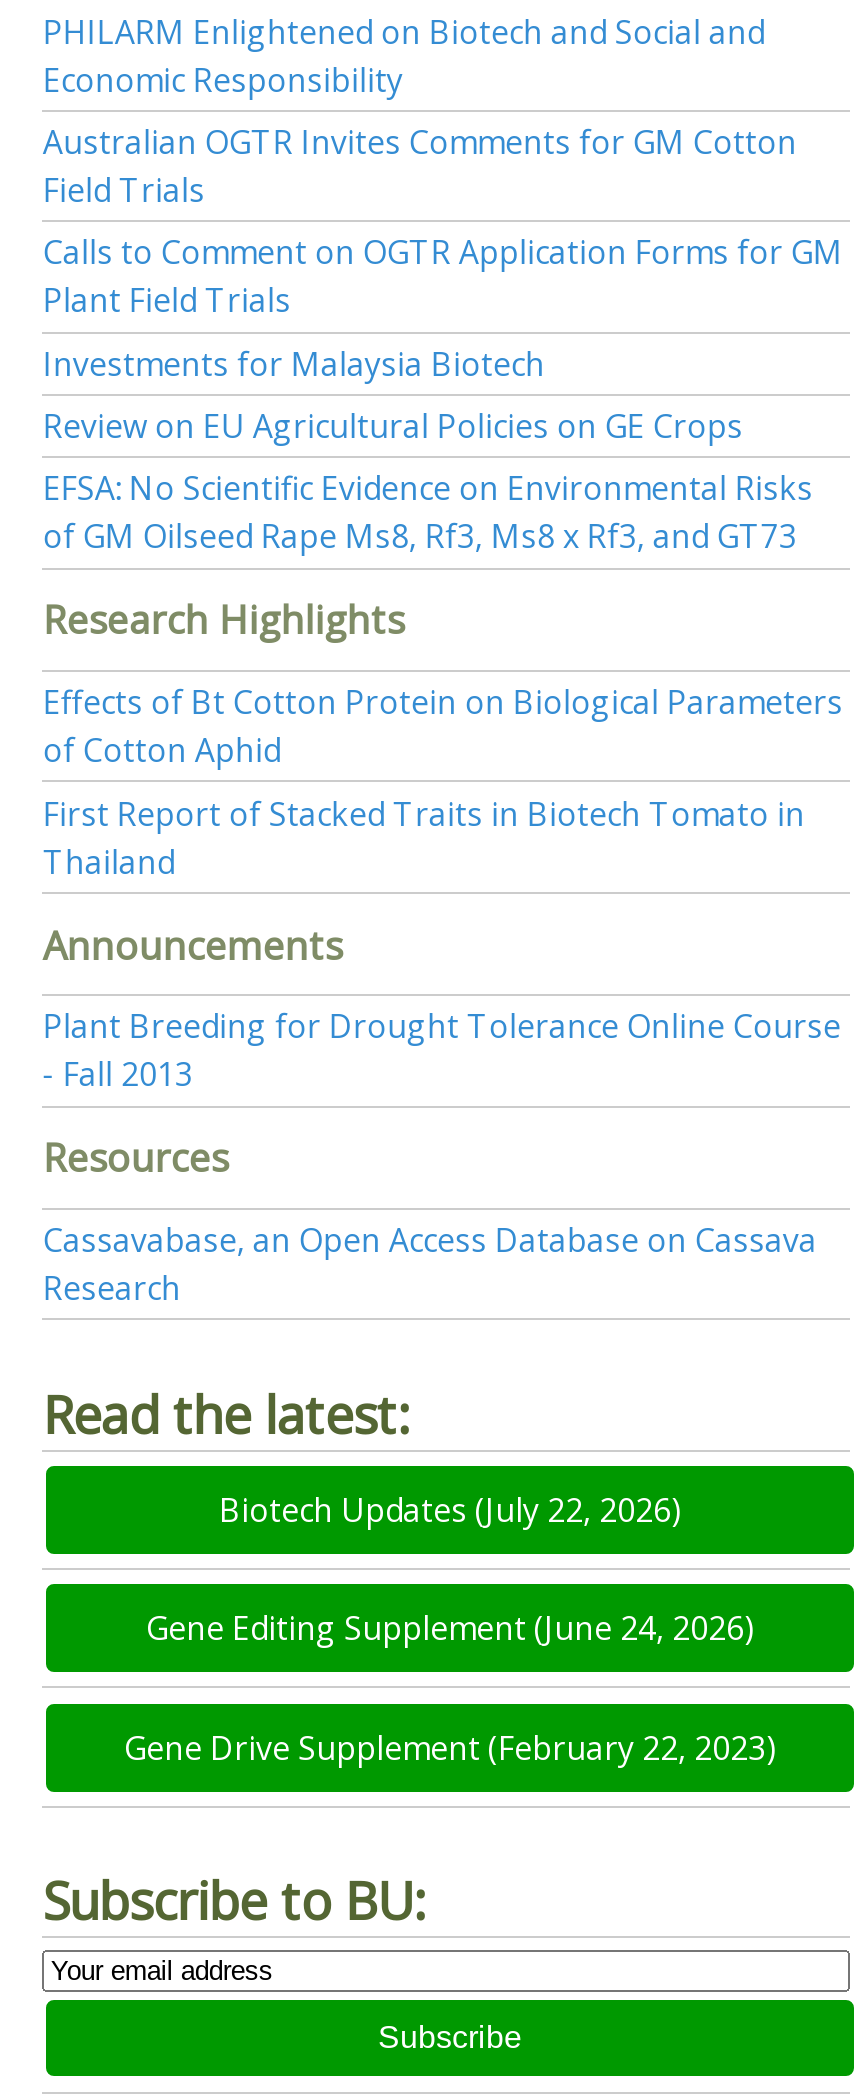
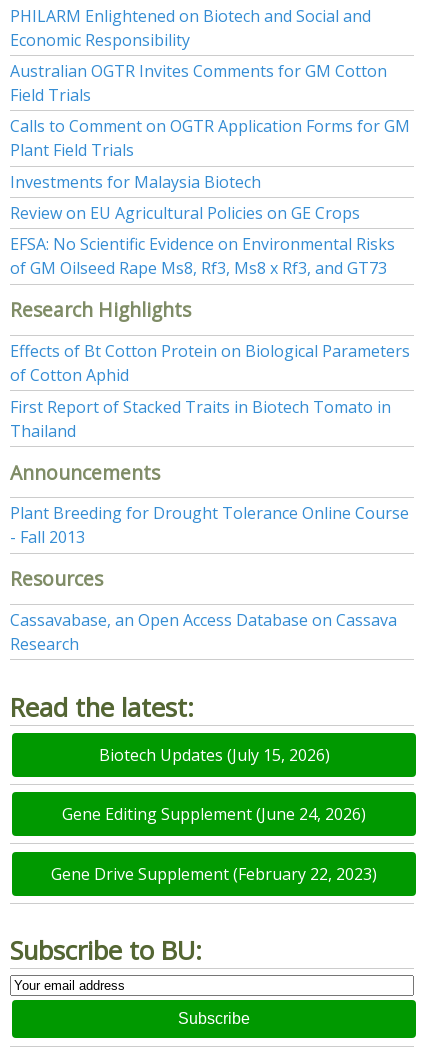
[219,1488,681,1532] Biotech Updates (July 22, 2026) -> [98,744,329,766] Biotech Updates (July 15, 2026)

